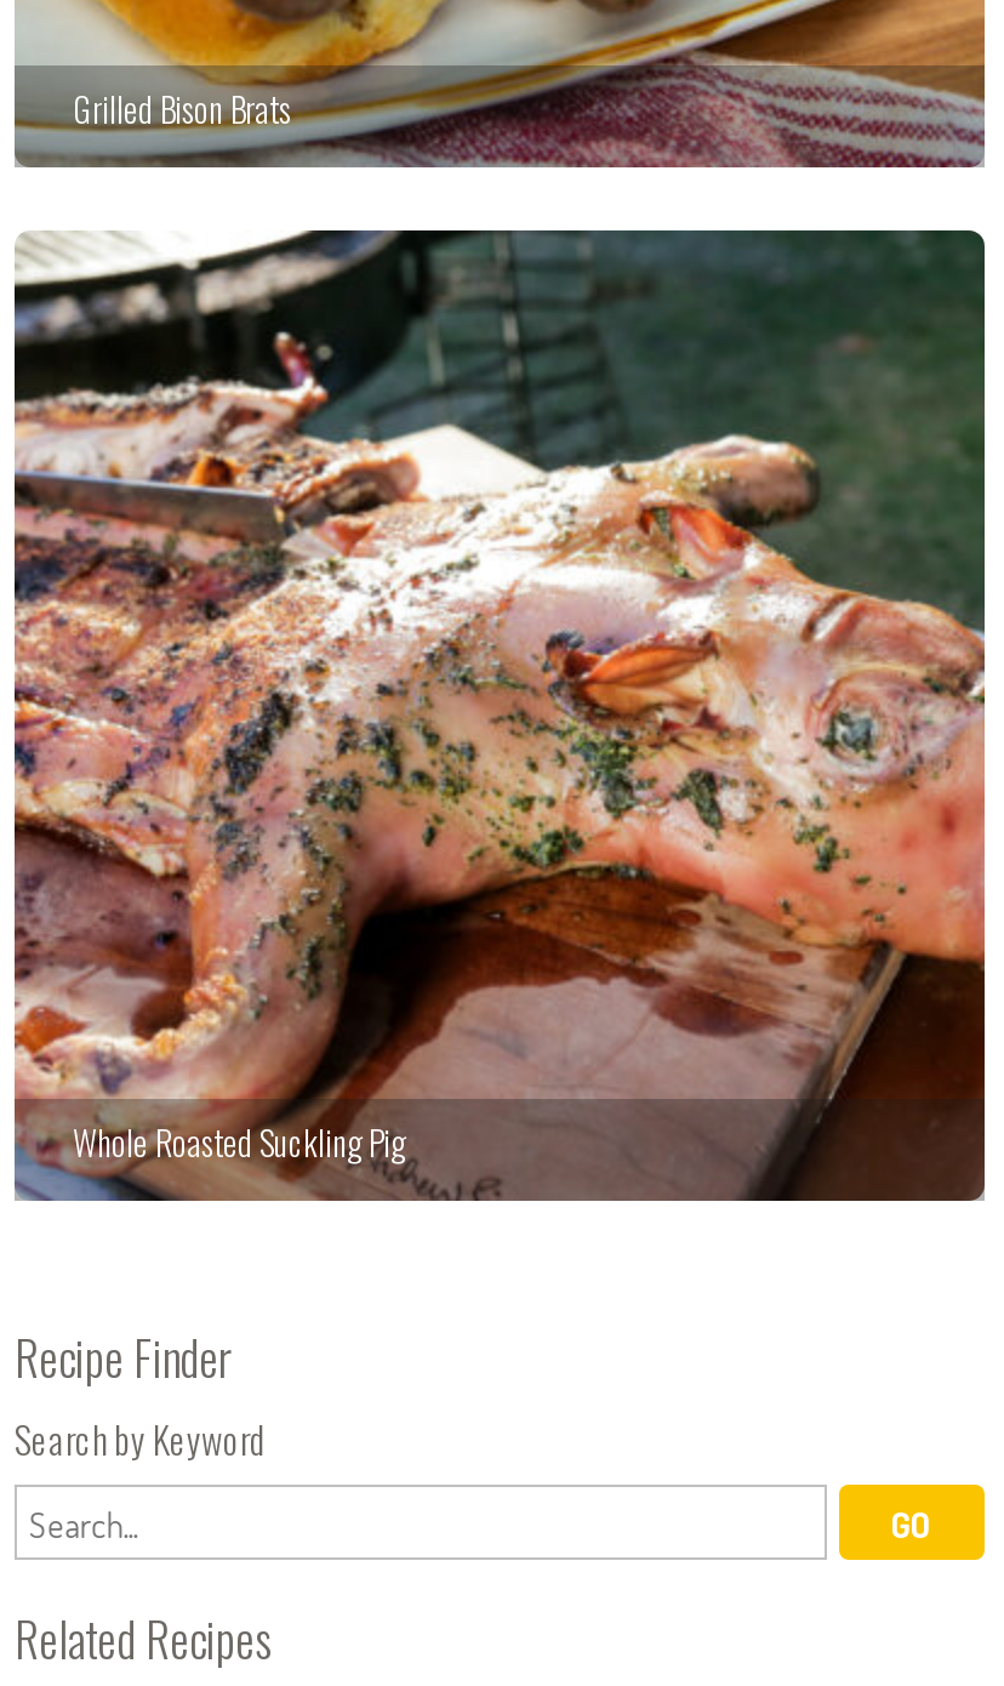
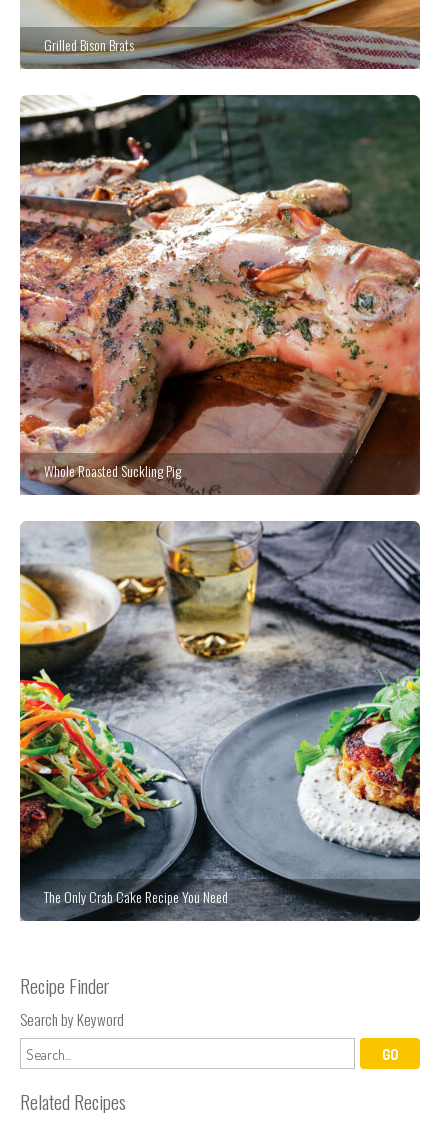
none -> [19,520,421,922] [image] | The Only Crab Cake Recipe You Need

